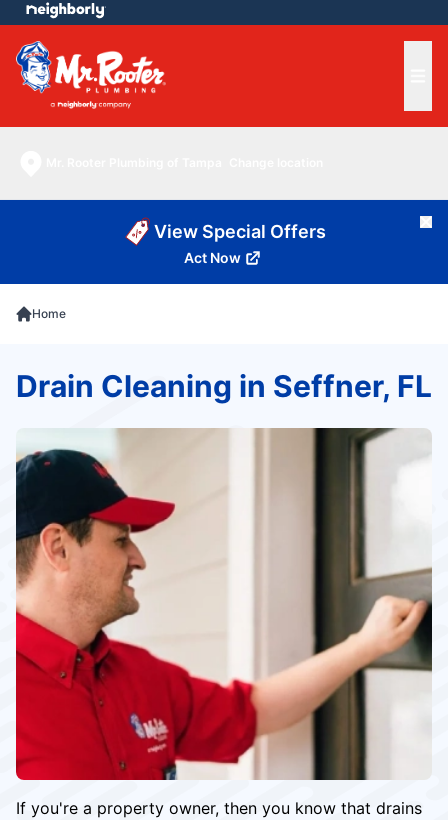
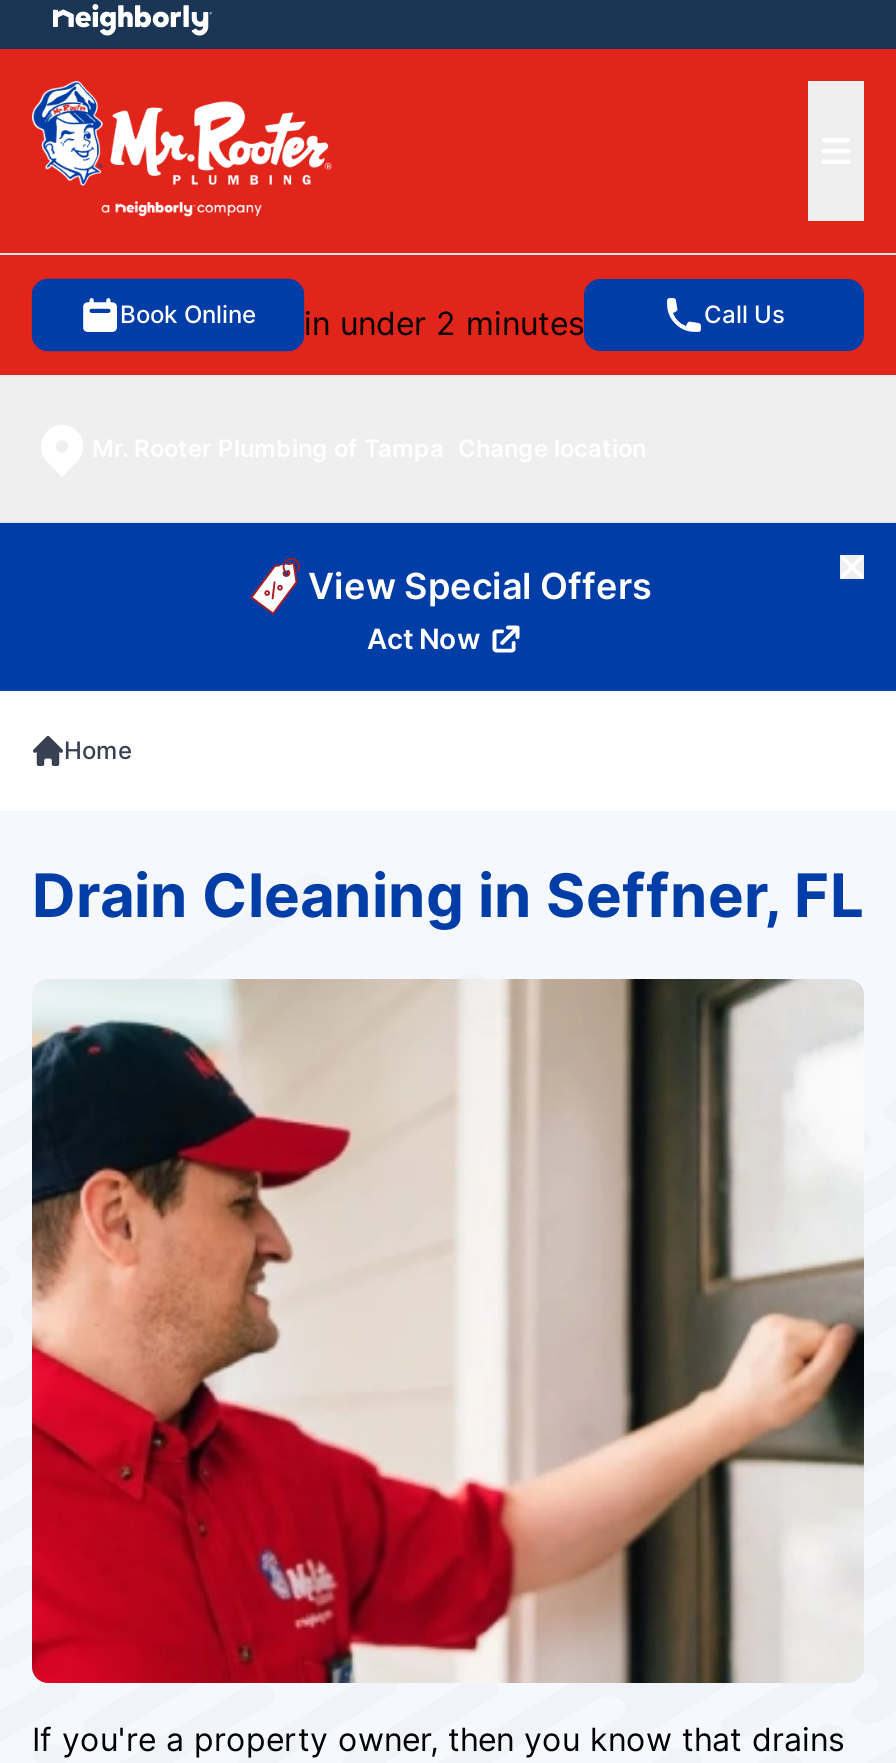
none -> [120,299,784,343] Book Online | in under 2 minutes | Call Us

